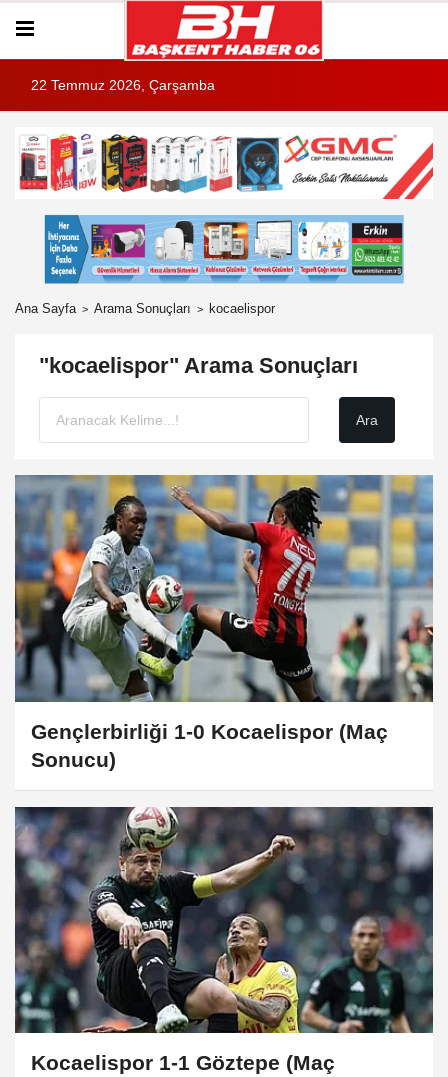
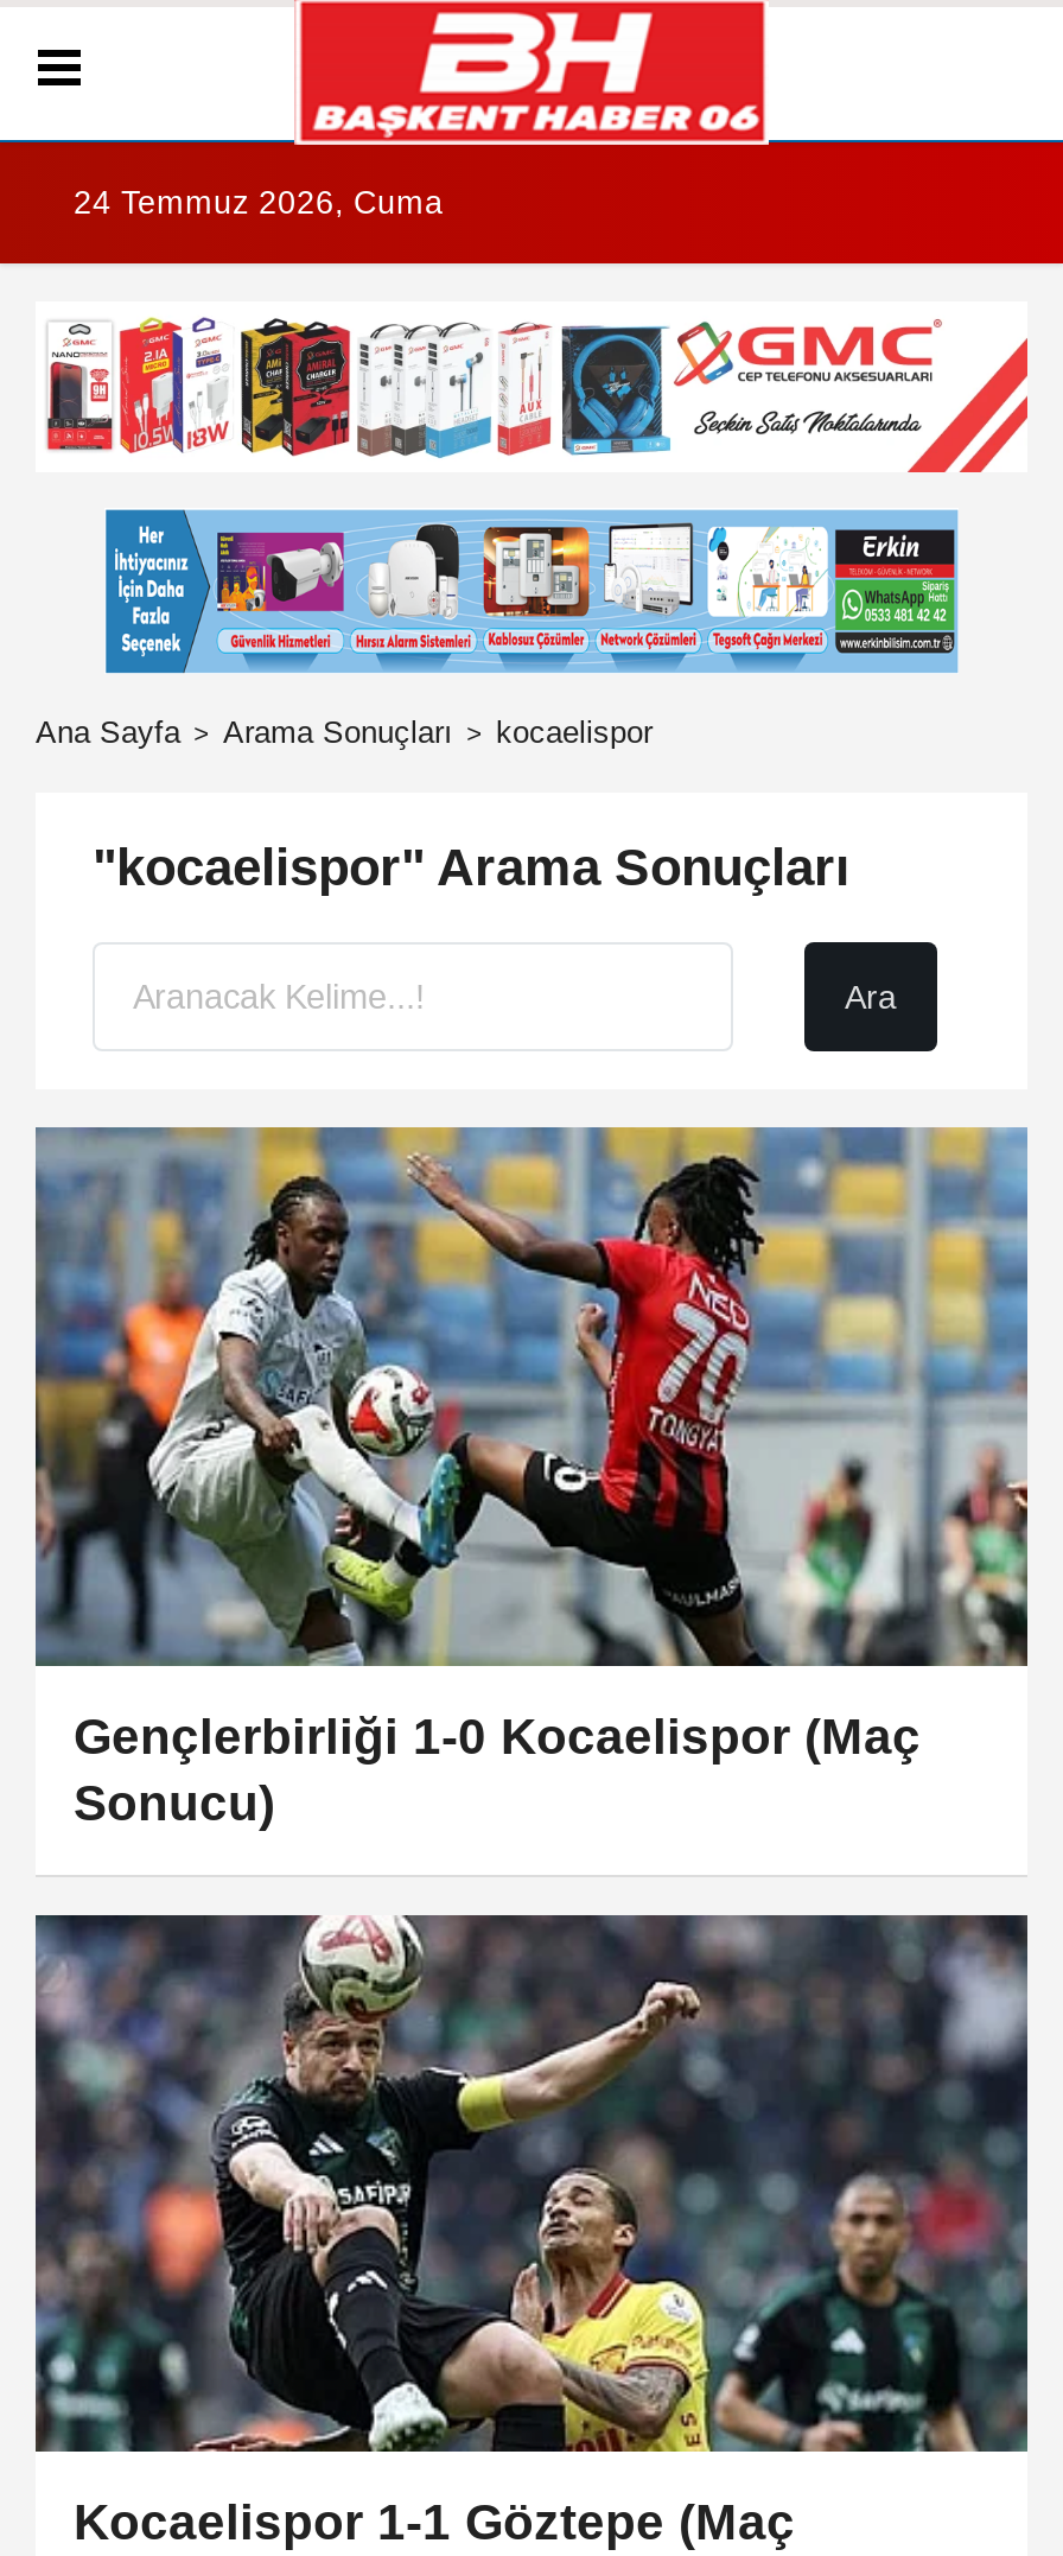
[31,78,215,93] 22 Temmuz 2026, Çarşamba -> [74,185,444,221] 24 Temmuz 2026, Cuma

